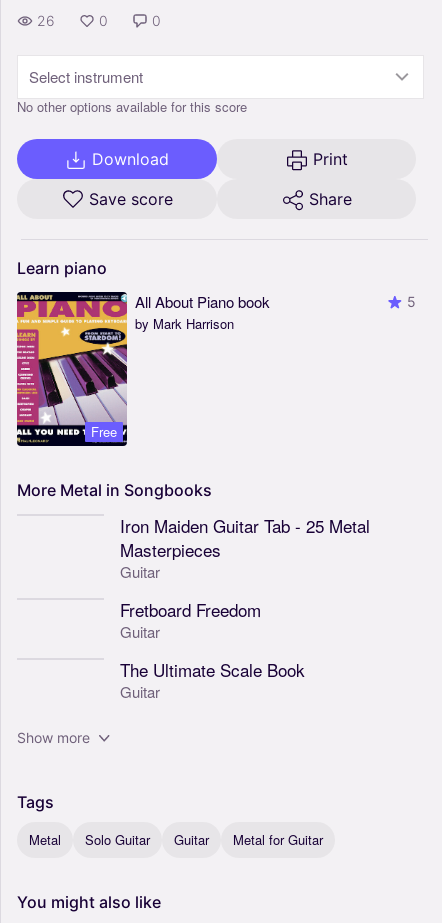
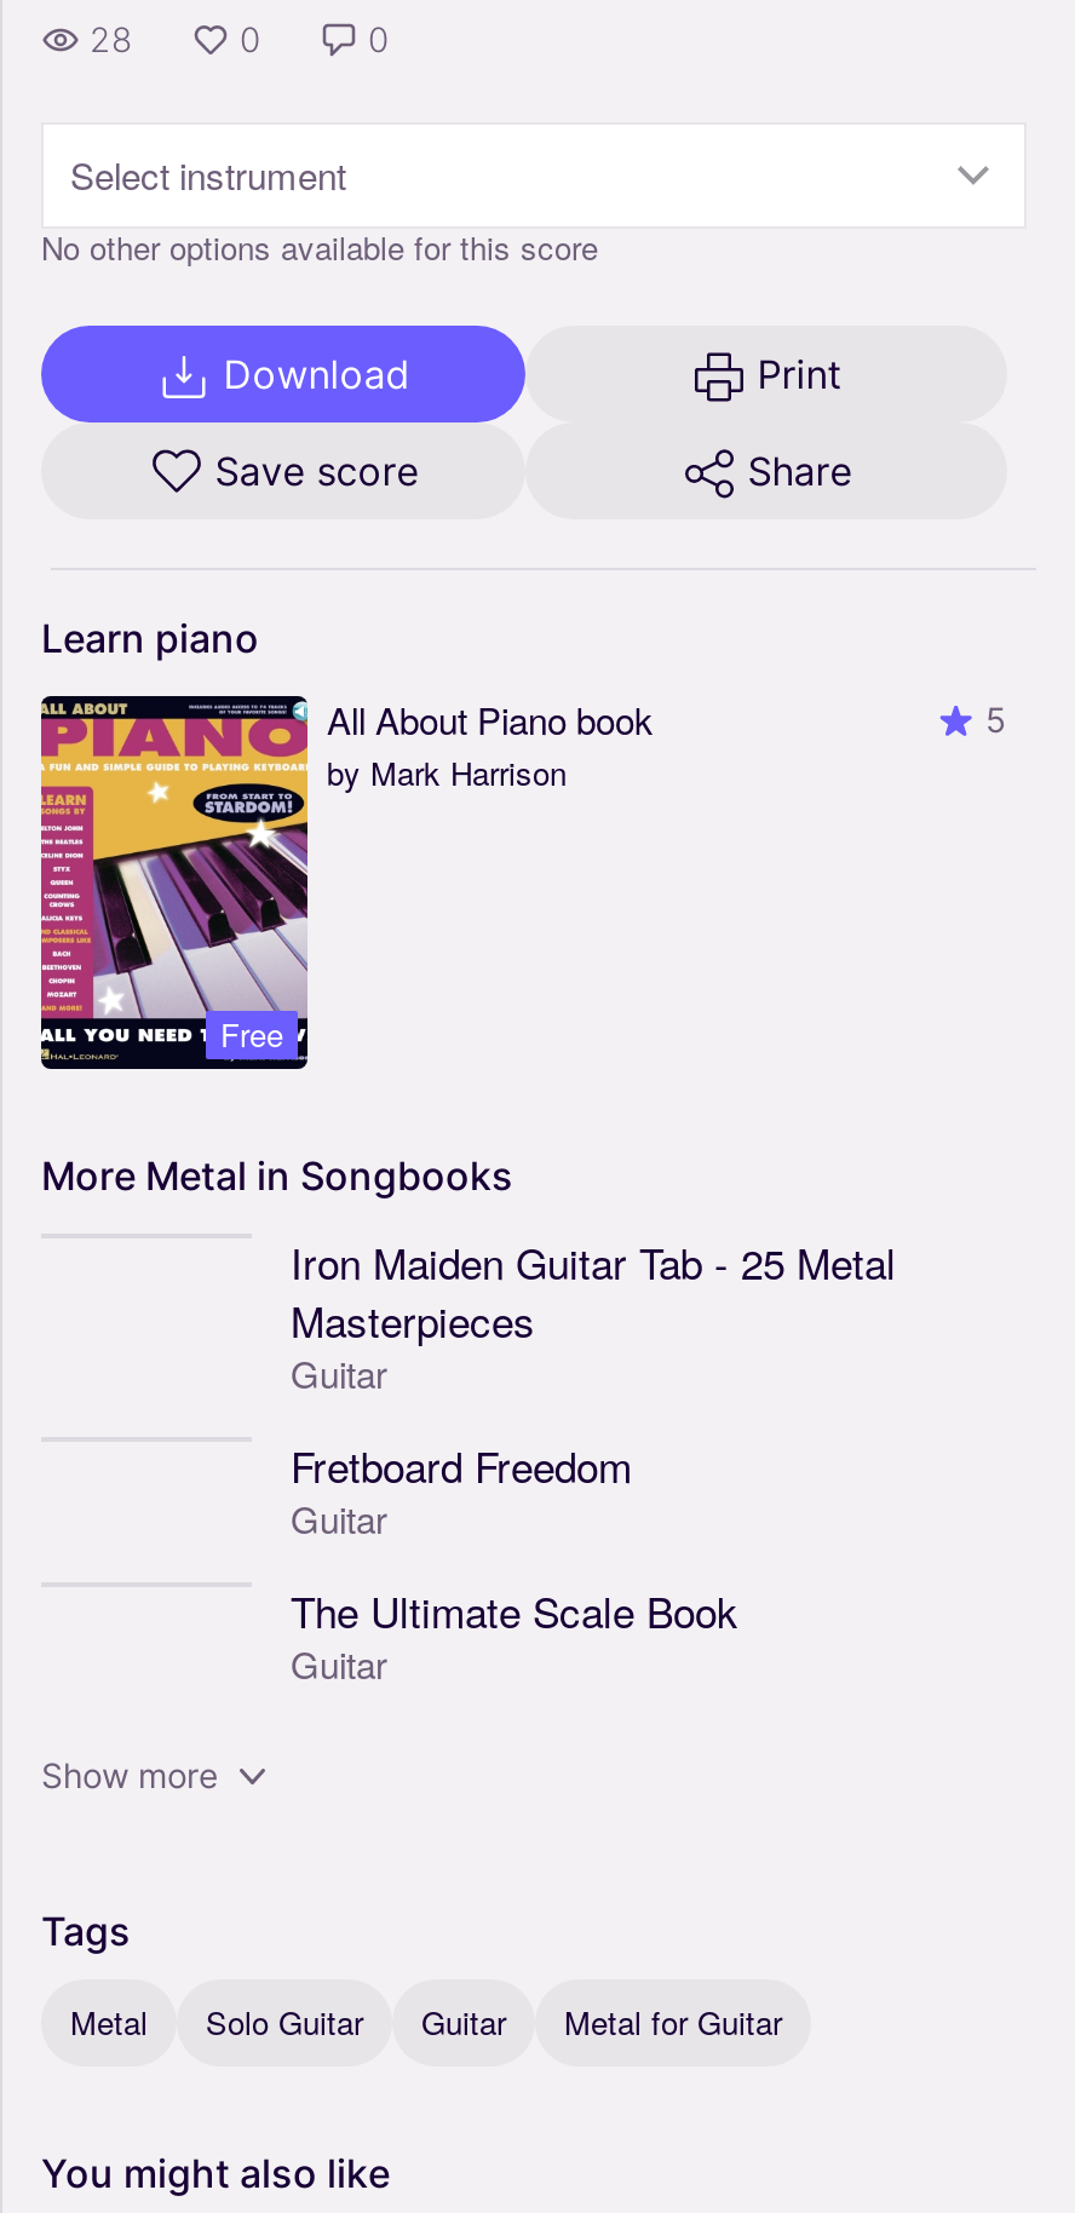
[37,12,55,29] 26 -> [90,19,133,60] 28

